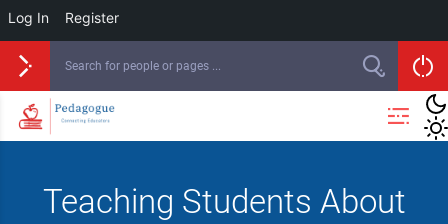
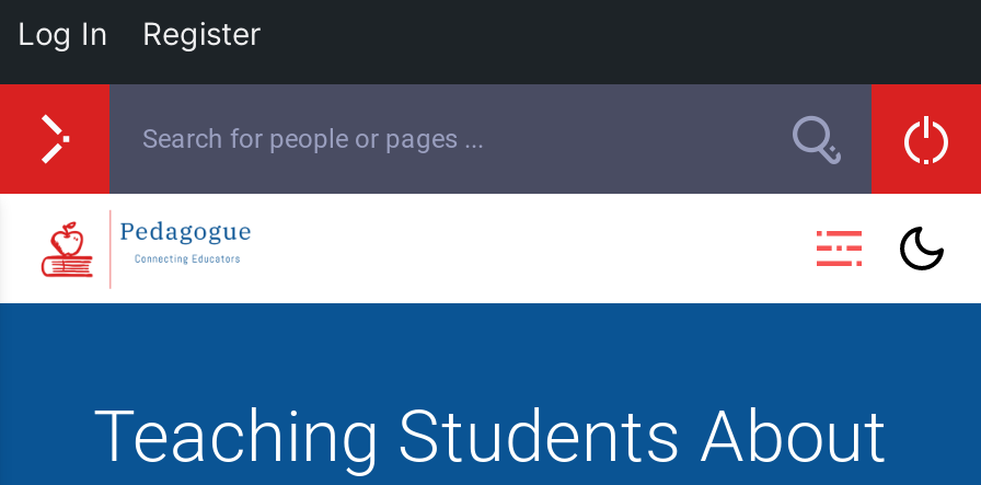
[374,93,445,141] [image] -> [815,200,974,301] [image]

